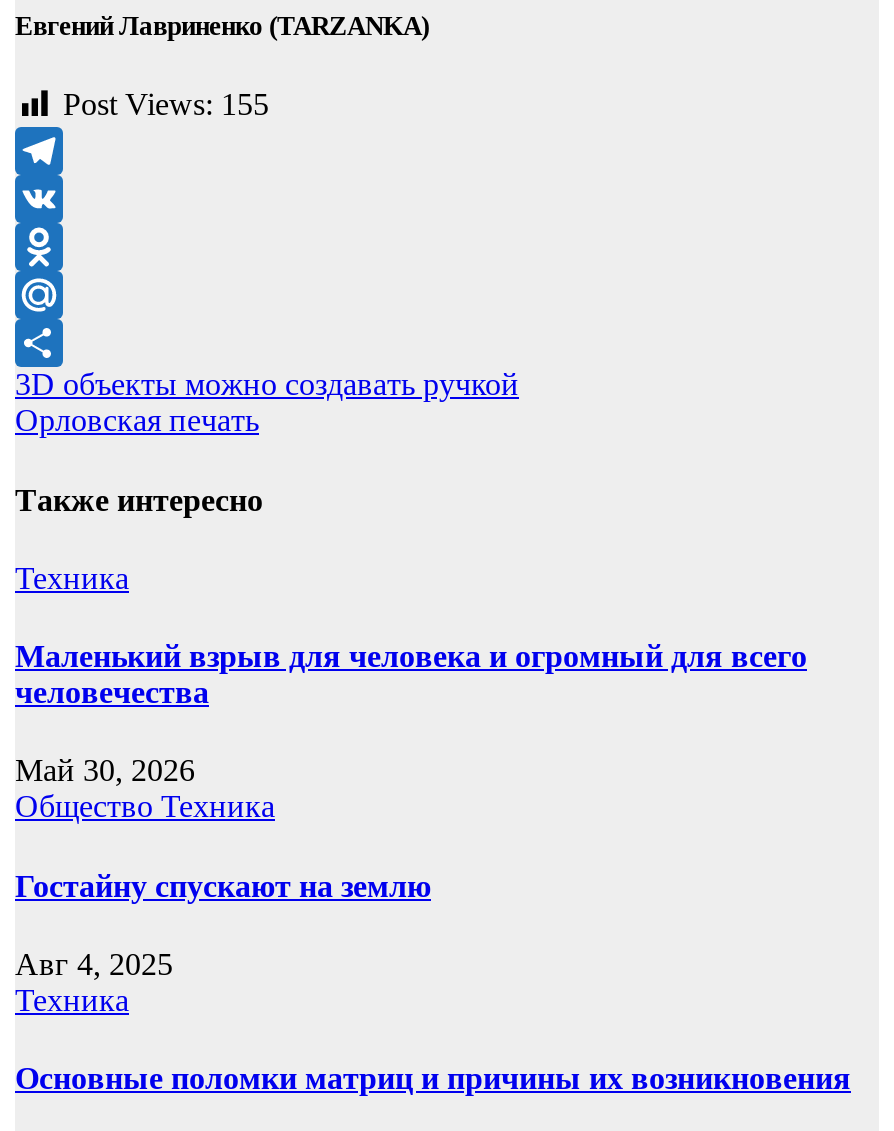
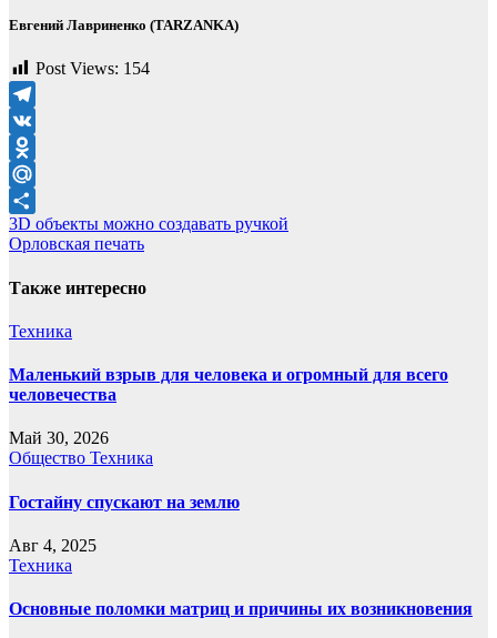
[63,87,269,121] Post Views: 155 -> [35,59,150,78] Post Views: 154

